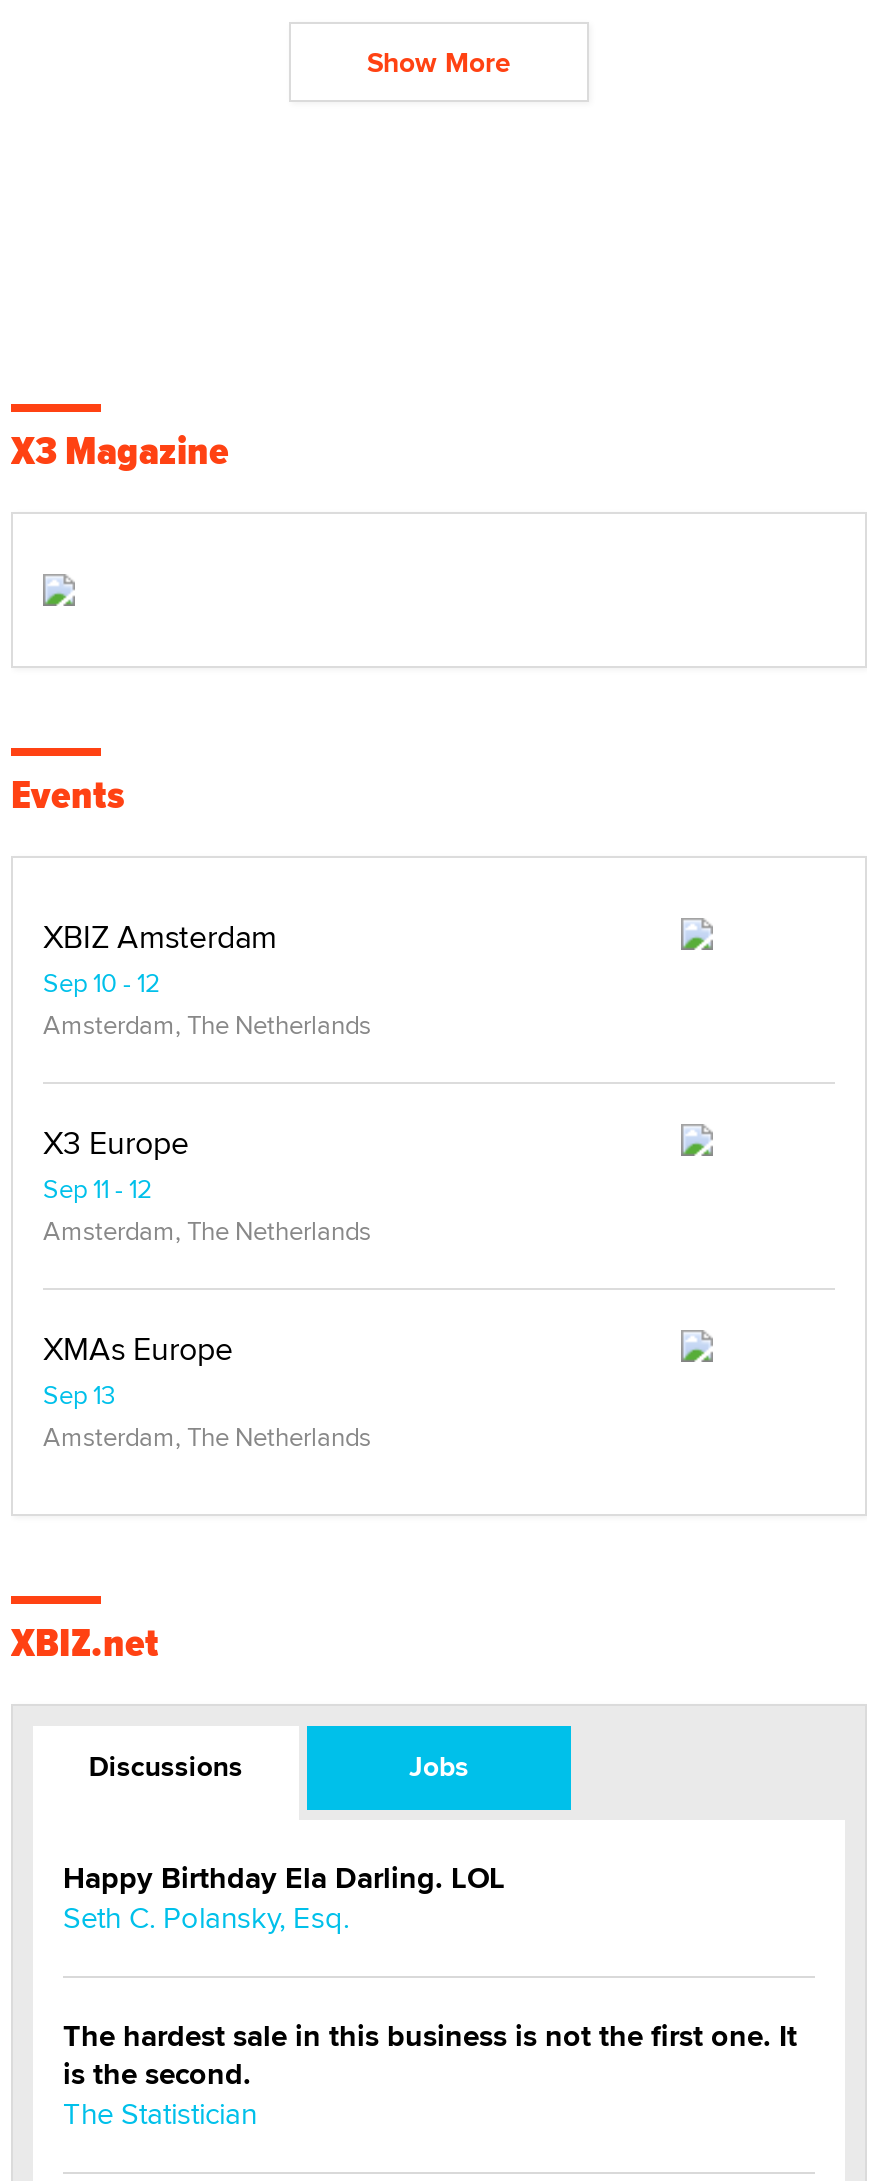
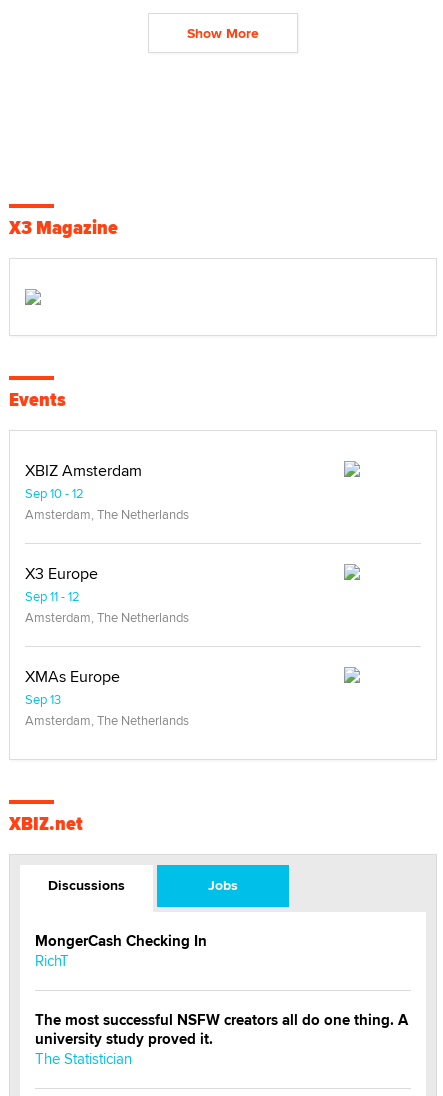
[63,1856,505,1938] Happy Birthday Ela Darling. LOL | Seth C. Polansky, Esq. -> [35,930,207,971] MongerCash Checking In | RichT
[63,2014,797,2096] The hardest sale in this business is not the first one. It | is the second. -> [35,1009,408,1050] The most successful NSFW creators all do one thing. A | university study proved it.

